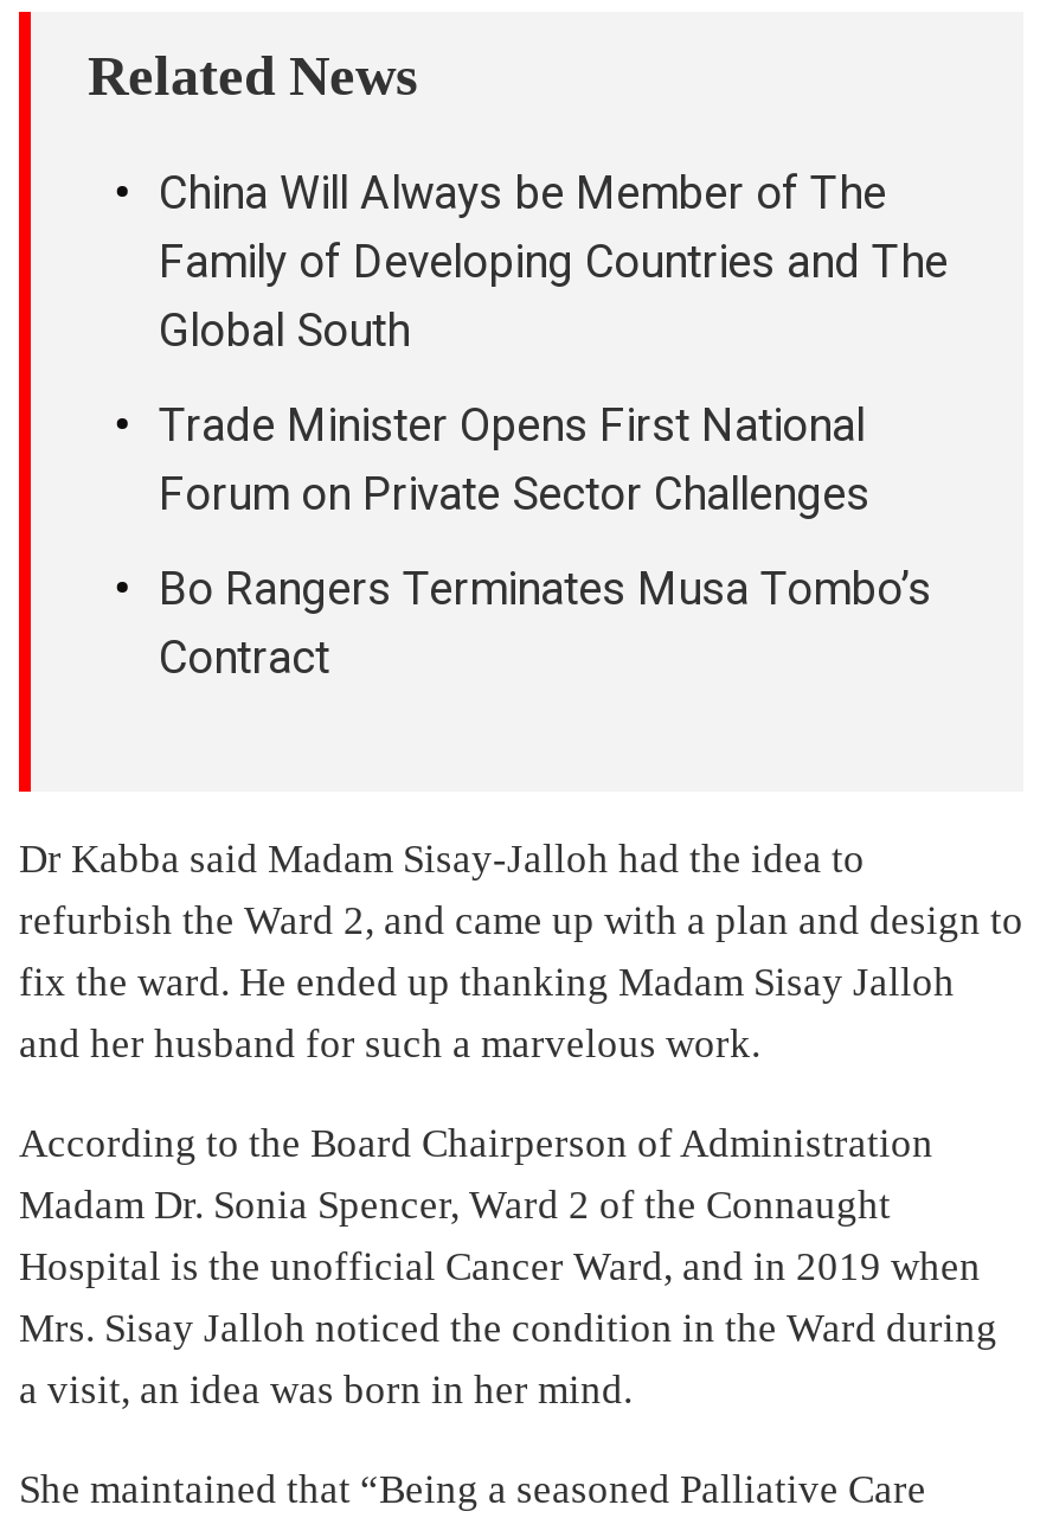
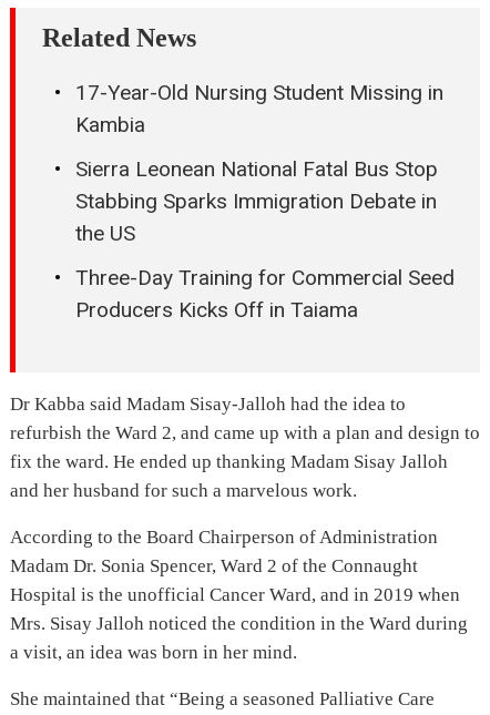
[159,167,948,359] China Will Always be Member of The | Family of Developing Countries and The | Global South -> [75,80,443,138] 17-Year-Old Nursing Student Missing in | Kambia
[159,398,869,521] Trade Minister Opens First National | Forum on Private Sector Challenges -> [75,156,438,246] Sierra Leonean National Fatal Bus Stop | Stabbing Sparks Immigration Debate in | the US
[159,561,931,684] Bo Rangers Terminates Musa Tombo’s | Contract -> [75,264,455,322] Three-Day Training for Commercial Seed | Producers Kicks Off in Taiama

